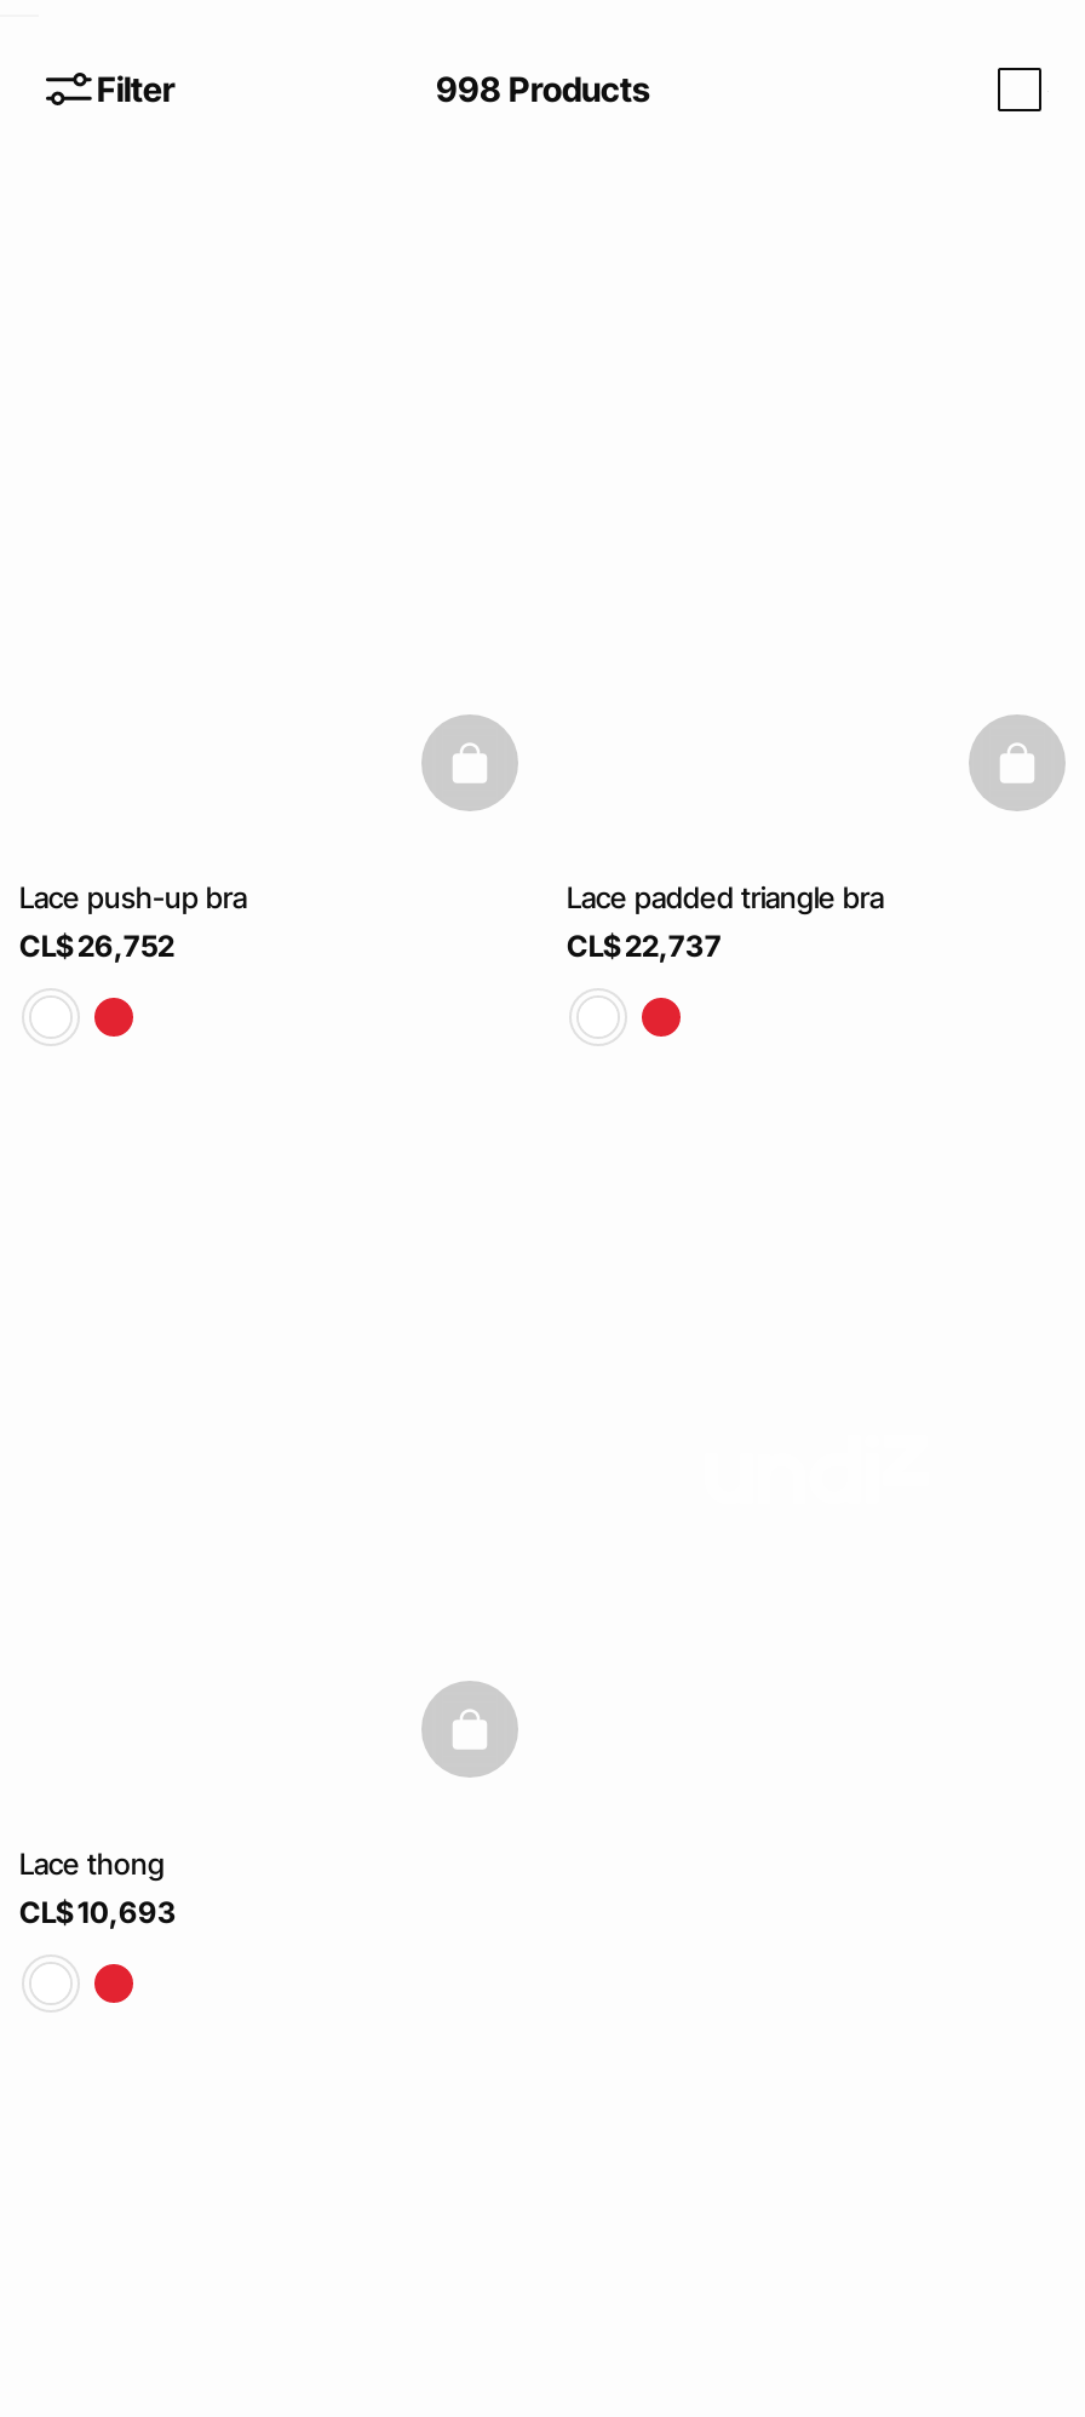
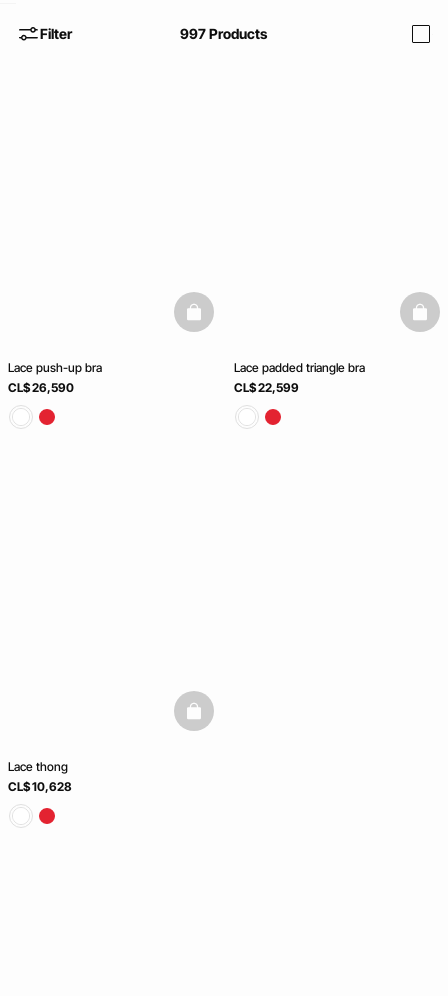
[436,68,649,109] 998 Products -> [180,25,267,42] 997 Products
[19,926,174,963] CL$ 26,752 -> [8,379,74,394] CL$ 26,590
[567,926,722,963] CL$ 22,737 -> [234,379,299,394] CL$ 22,599
[19,1894,177,1930] CL$ 10,693 -> [8,779,72,794] CL$ 10,628

